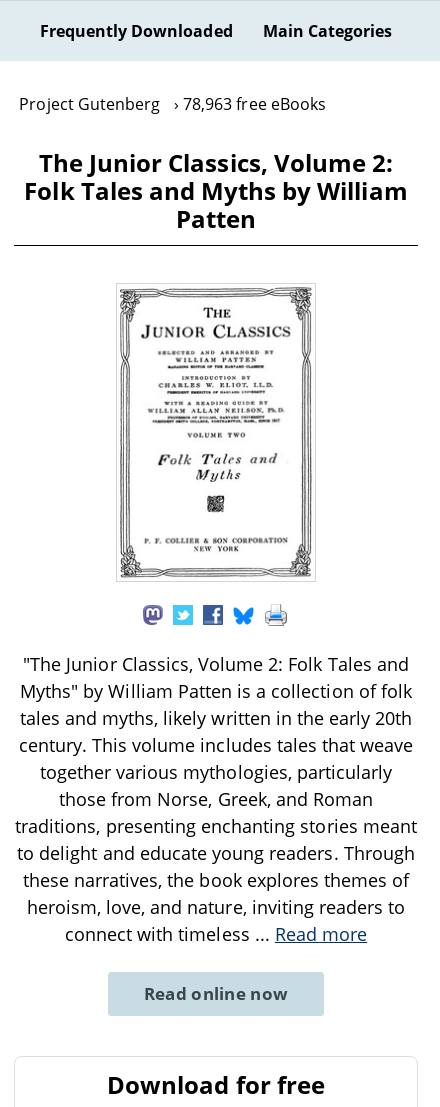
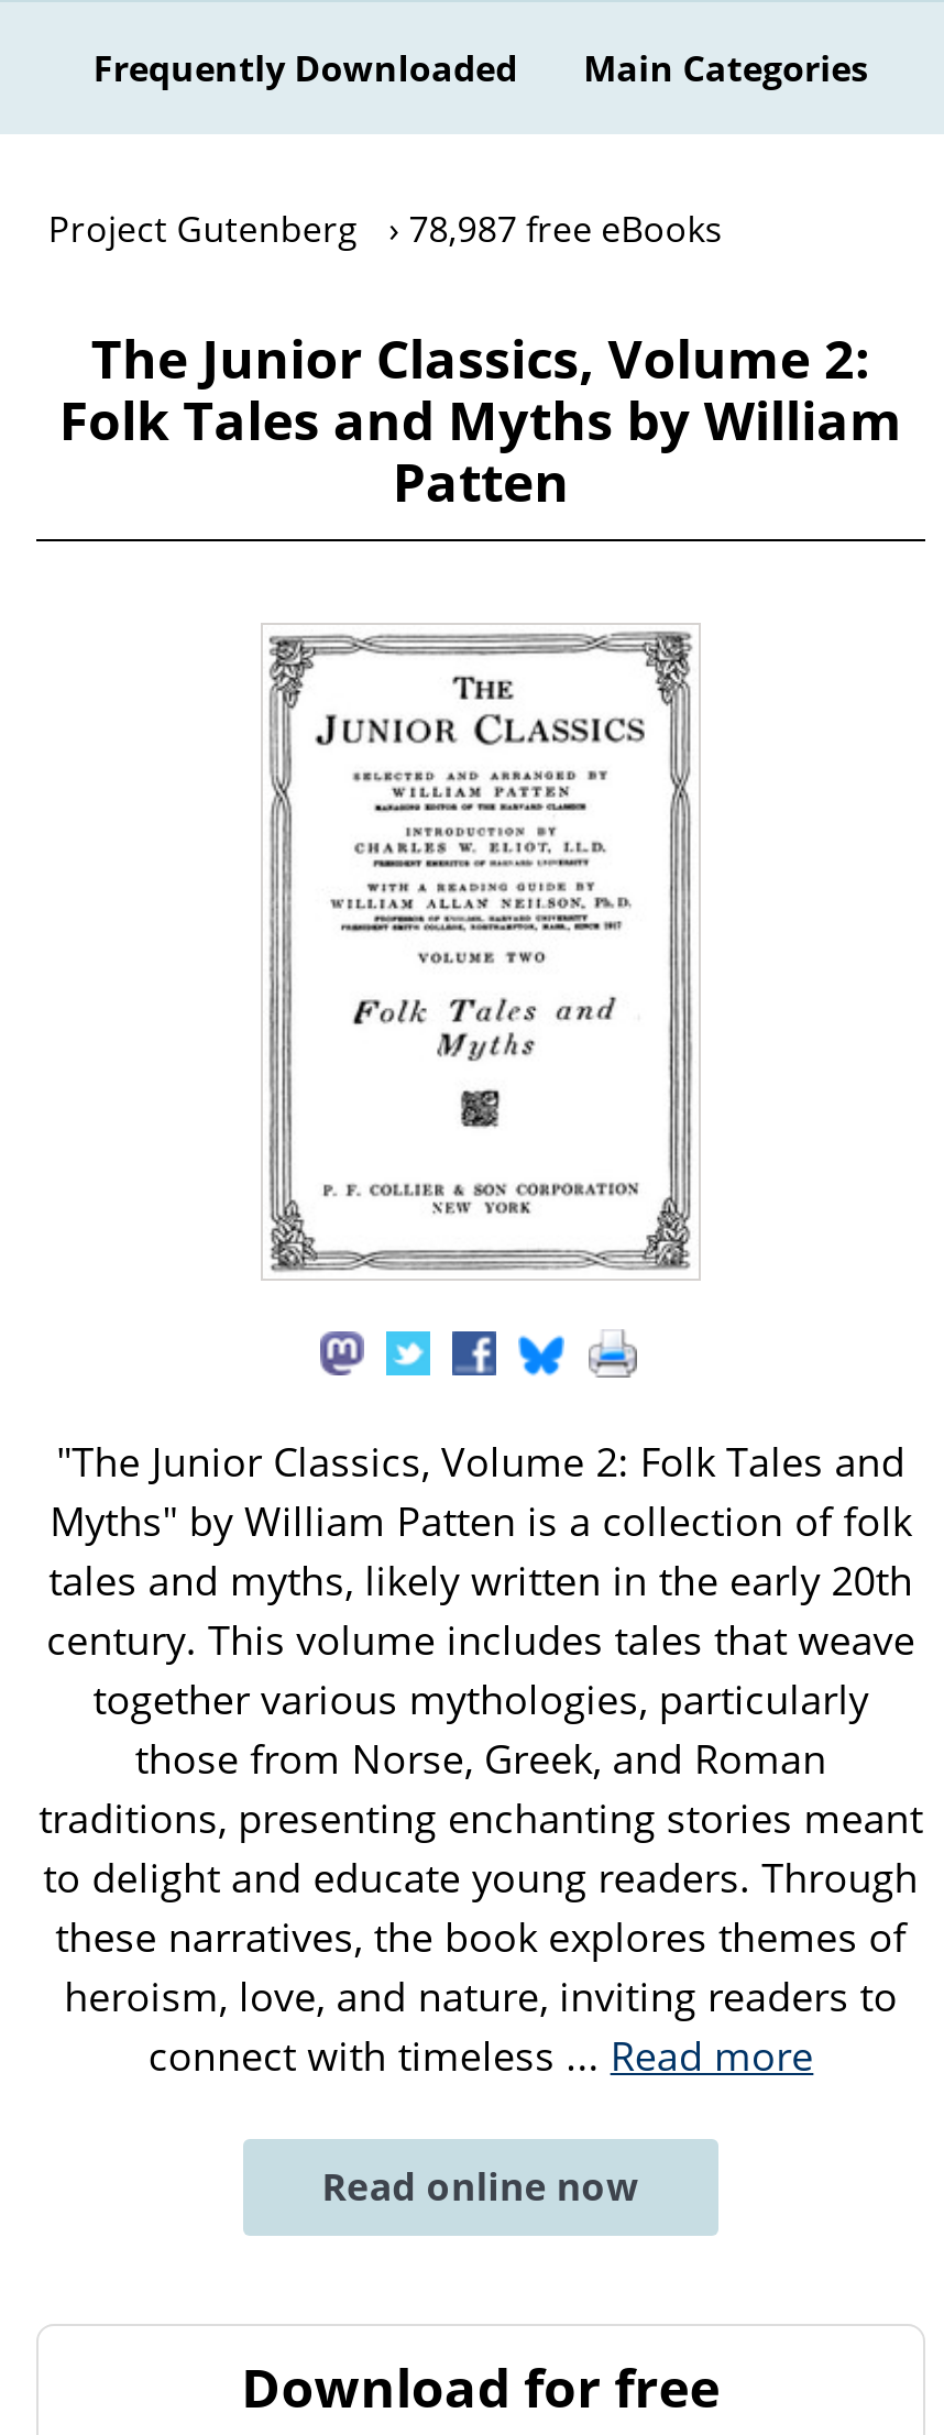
[19,93,326,115] Project Gutenberg 78,963 free eBooks -> [48,205,723,253] Project Gutenberg 78,987 free eBooks

